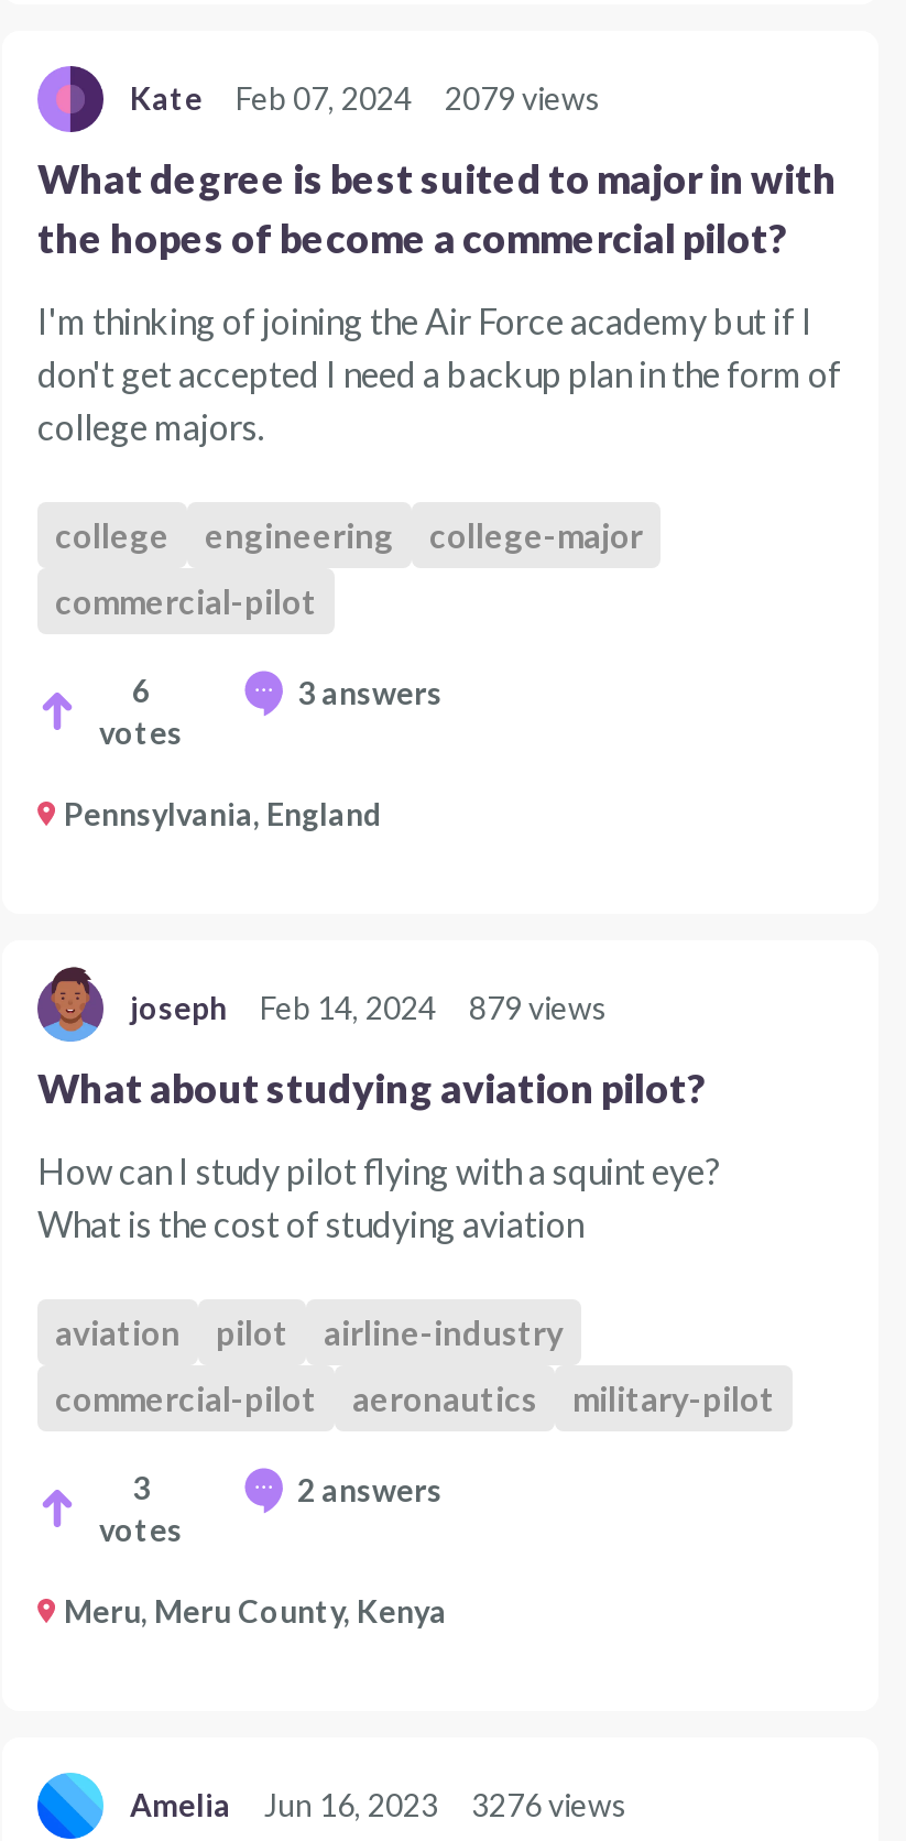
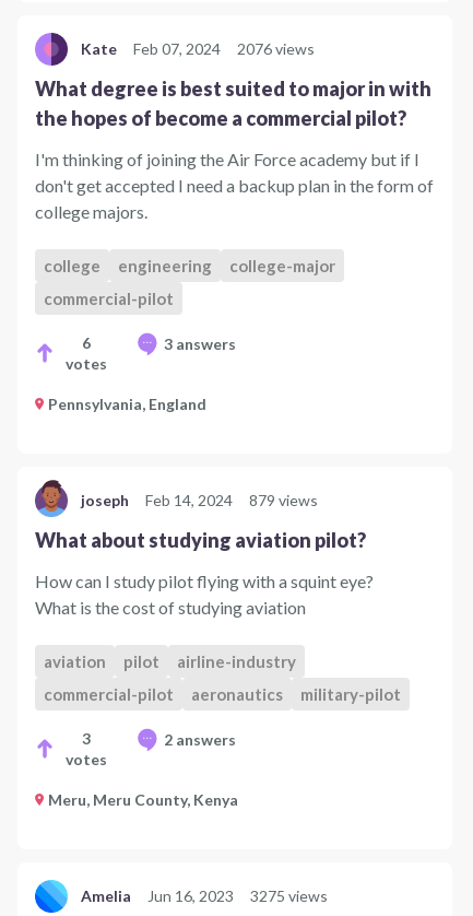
[130,80,601,117] Kate Feb 07, 2024 2079 views -> [81,40,315,58] Kate Feb 07, 2024 2076 views
[130,1787,627,1824] Amelia Jun 16, 2023 3276 views -> [81,887,328,905] Amelia Jun 16, 2023 3275 views

